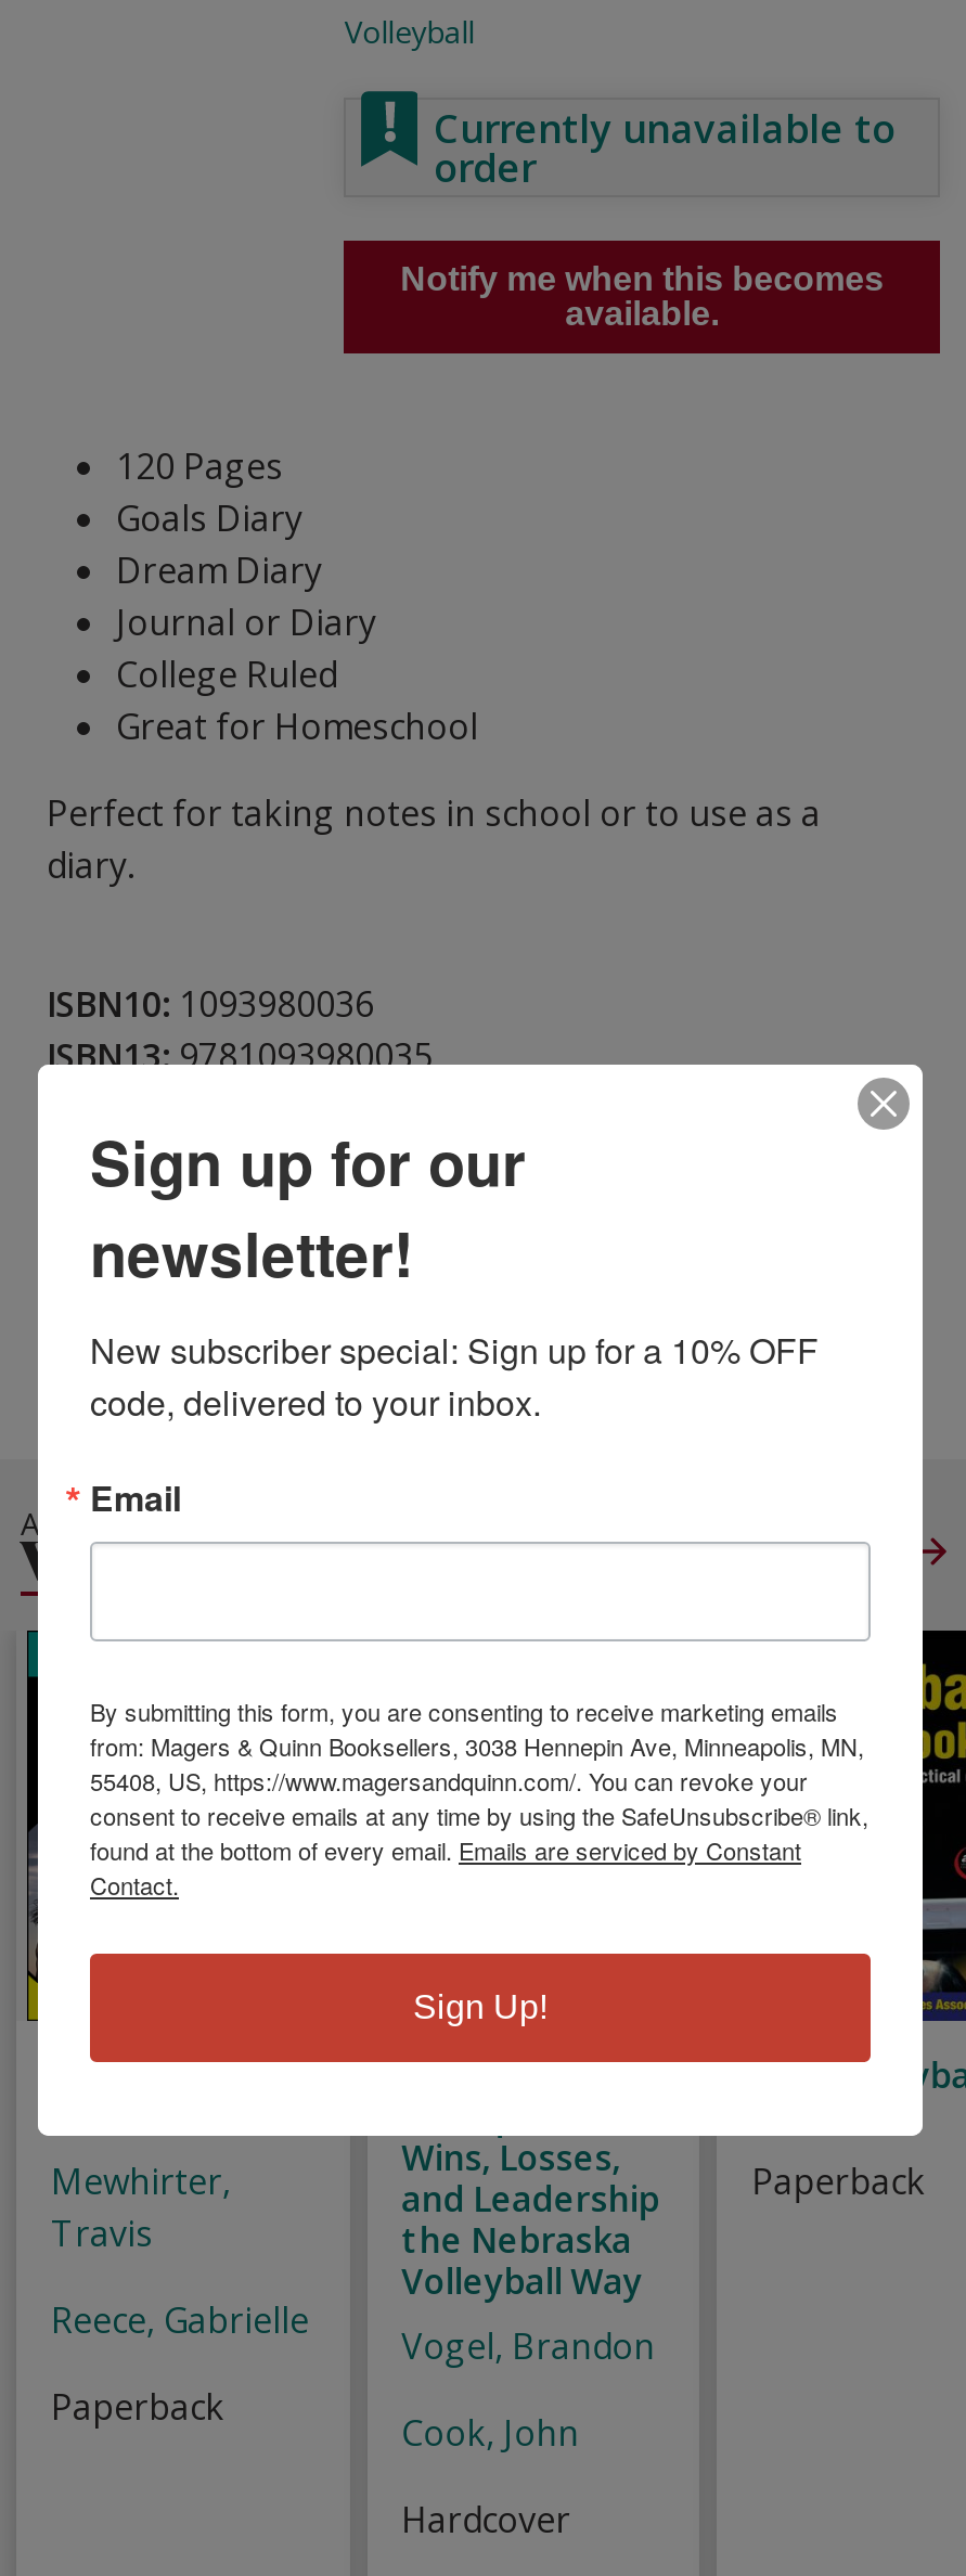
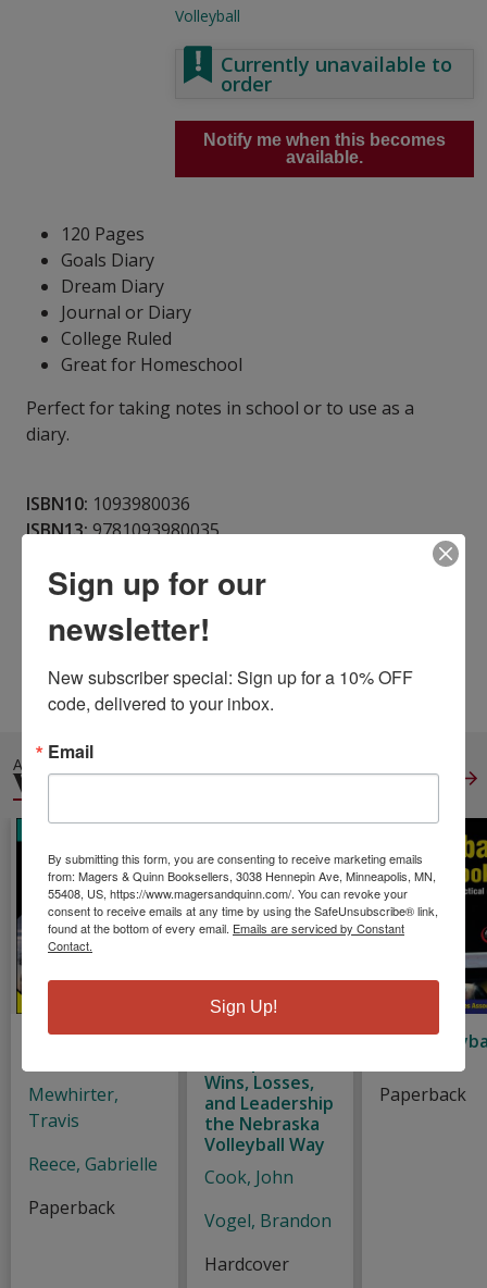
moved [401,2322,655,2370] -> [204,1209,331,1233]: Vogel, Brandon
moved [401,2409,579,2457] -> [204,1165,293,1189]: Cook, John

